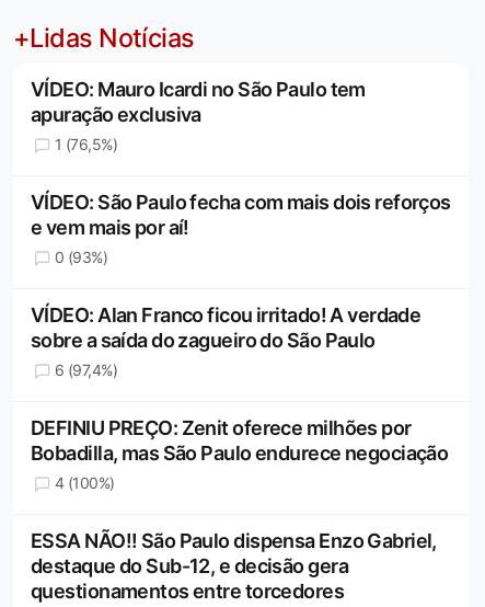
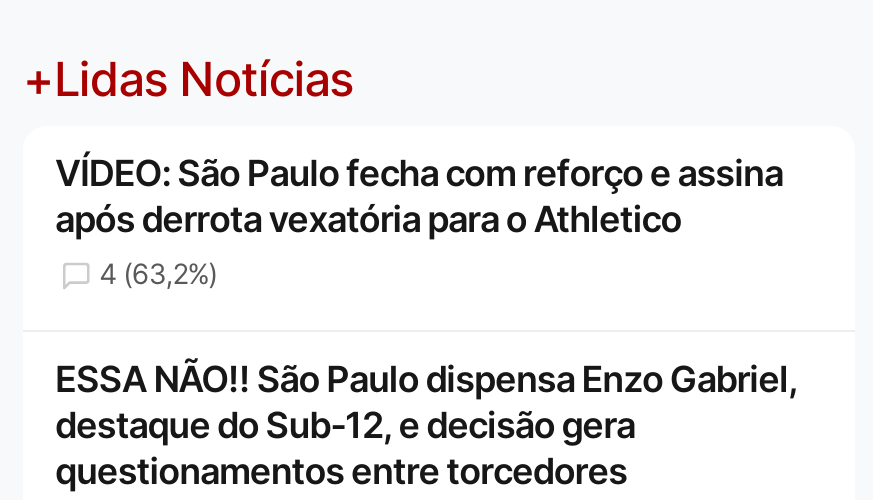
[31,78,451,492] VÍDEO: Mauro Icardi no São Paulo tem | apuração exclusiva | 1 (76,5%) | VÍDEO: São Paulo fecha com mais dois reforços | e vem mais por aí! | 0 (93%) | VÍDEO: Alan Franco ficou irritado! A verdade | sobre a saída do zagueiro do São Paulo | 6 (97,4%) | DEFINIU PREÇO: Zenit oferece milhões por | Bobadilla, mas São Paulo endurece negociação | 4 (100%) -> [55,152,783,290] VÍDEO: São Paulo fecha com reforço e assina | após derrota vexatória para o Athletico | 4 (63,2%)

